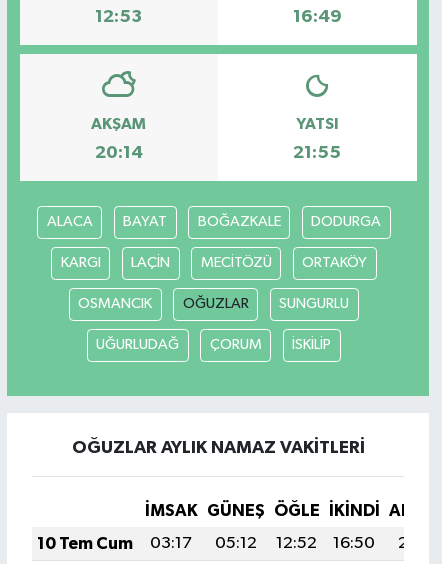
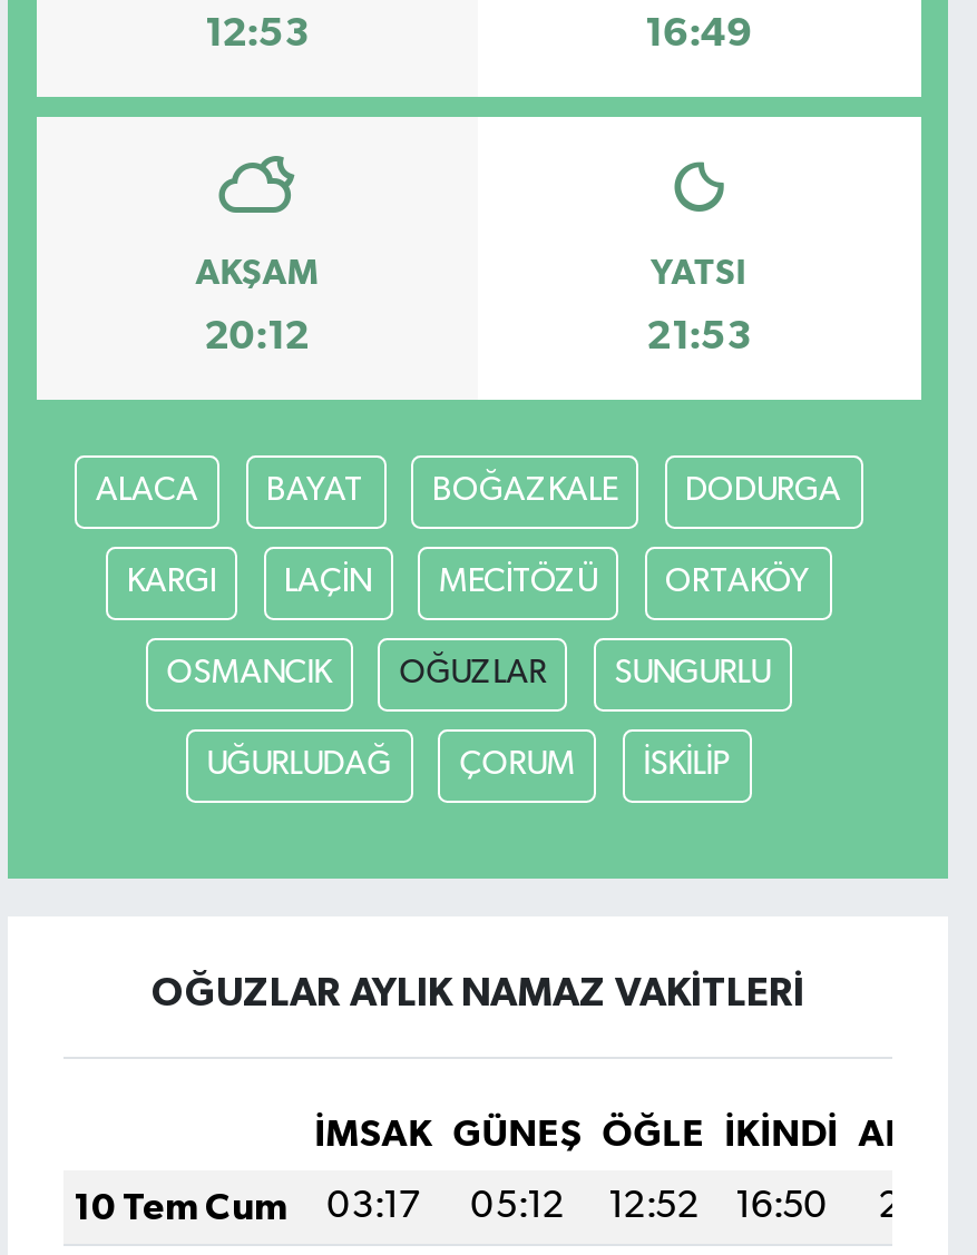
[95,144,143,162] 20:14 -> [204,316,309,357] 20:12
[293,144,341,162] 21:55 -> [647,316,752,357] 21:53

